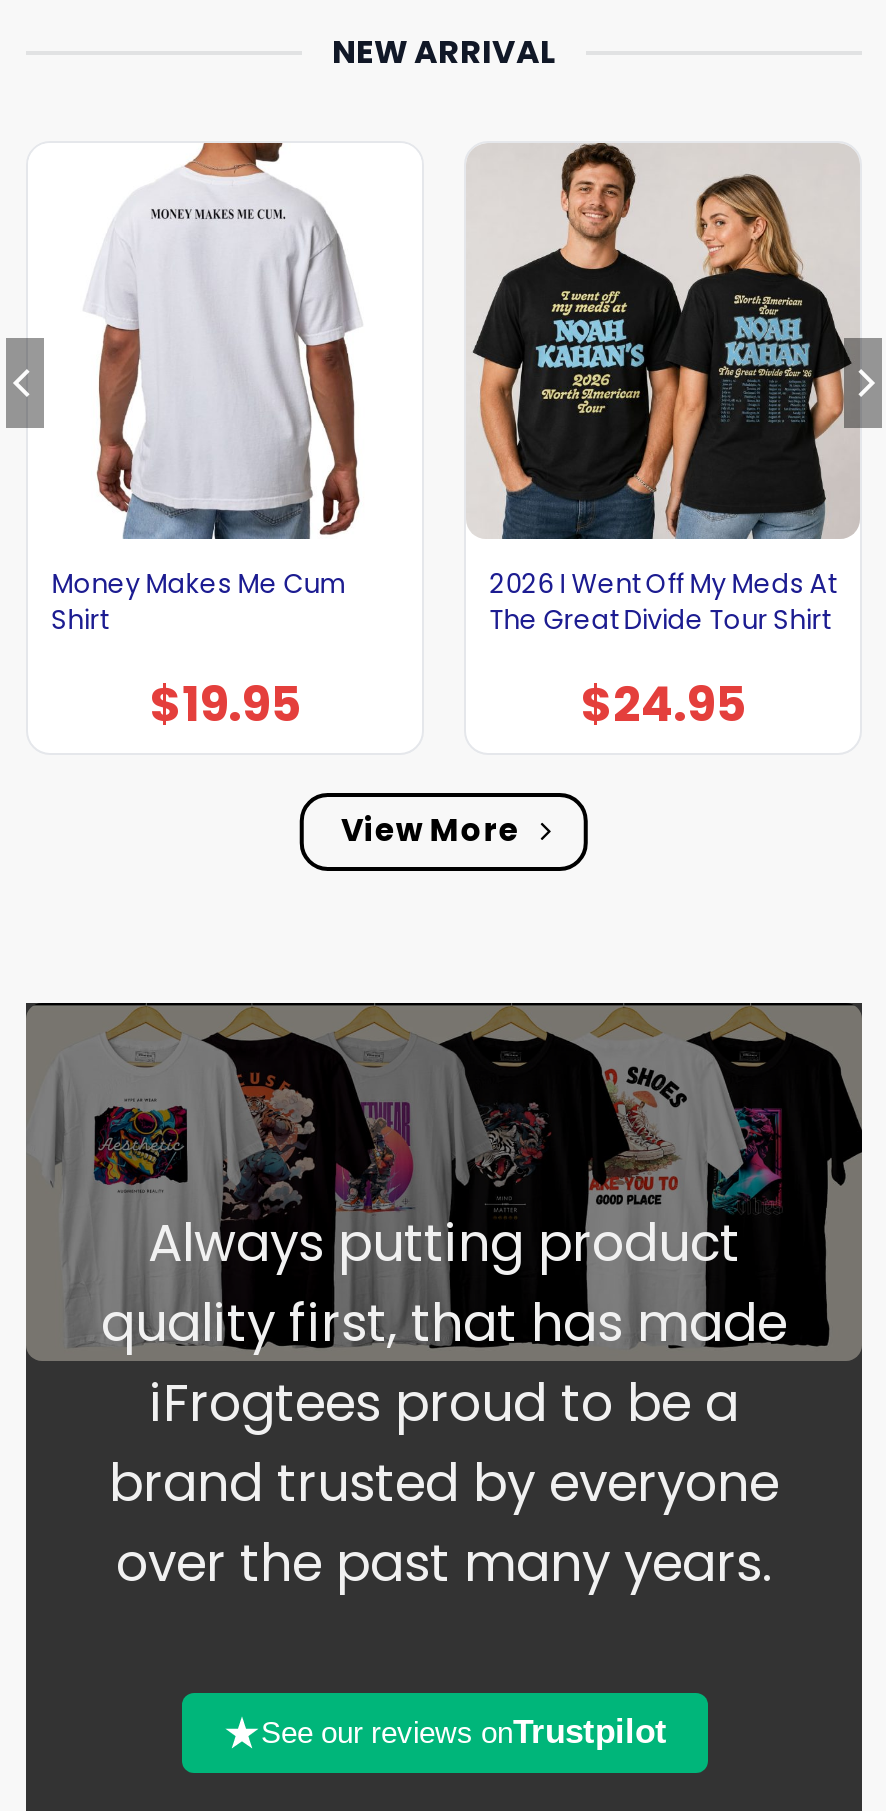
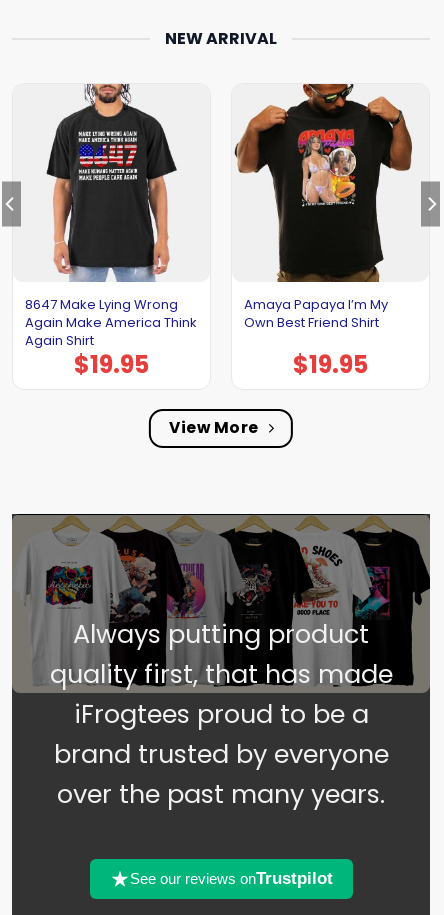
[52,141,360,639] [image] | Money Makes Me Cum | Shirt -> [25,83,197,350] [image] | 8647 Make Lying Wrong | Again Make America Think | Again Shirt
[470,141,860,639] [image] | 2026 I Went Off My Meds At | The Great Divide Tour Shirt -> [234,83,428,332] [image] | Amaya Papaya I’m My | Own Best Friend Shirt
[581,671,745,737] $24.95 -> [293,348,368,381] $19.95

